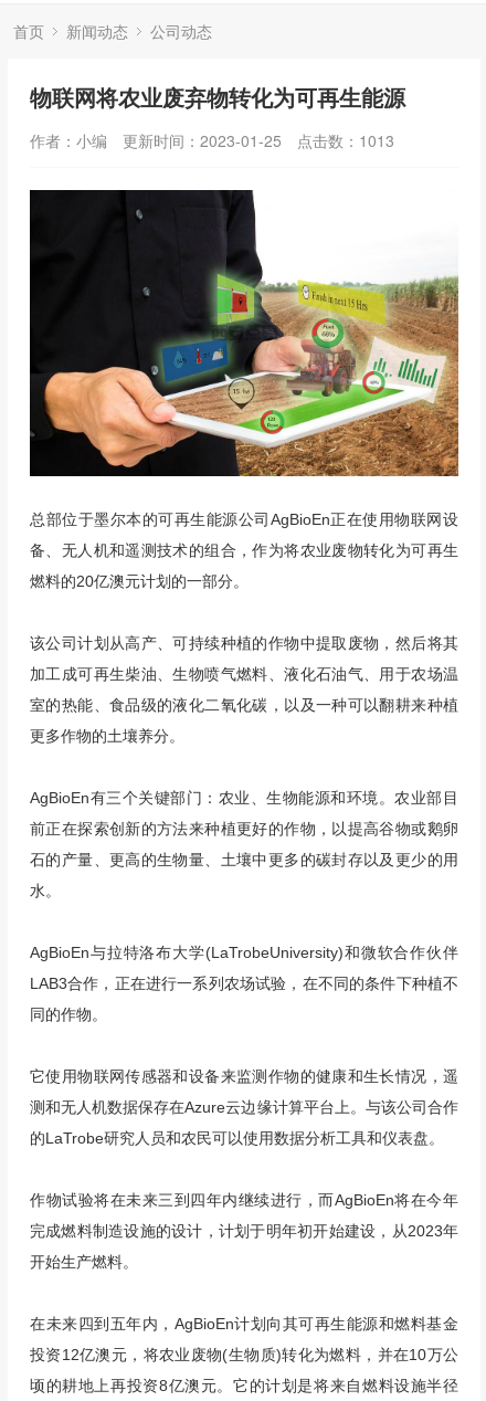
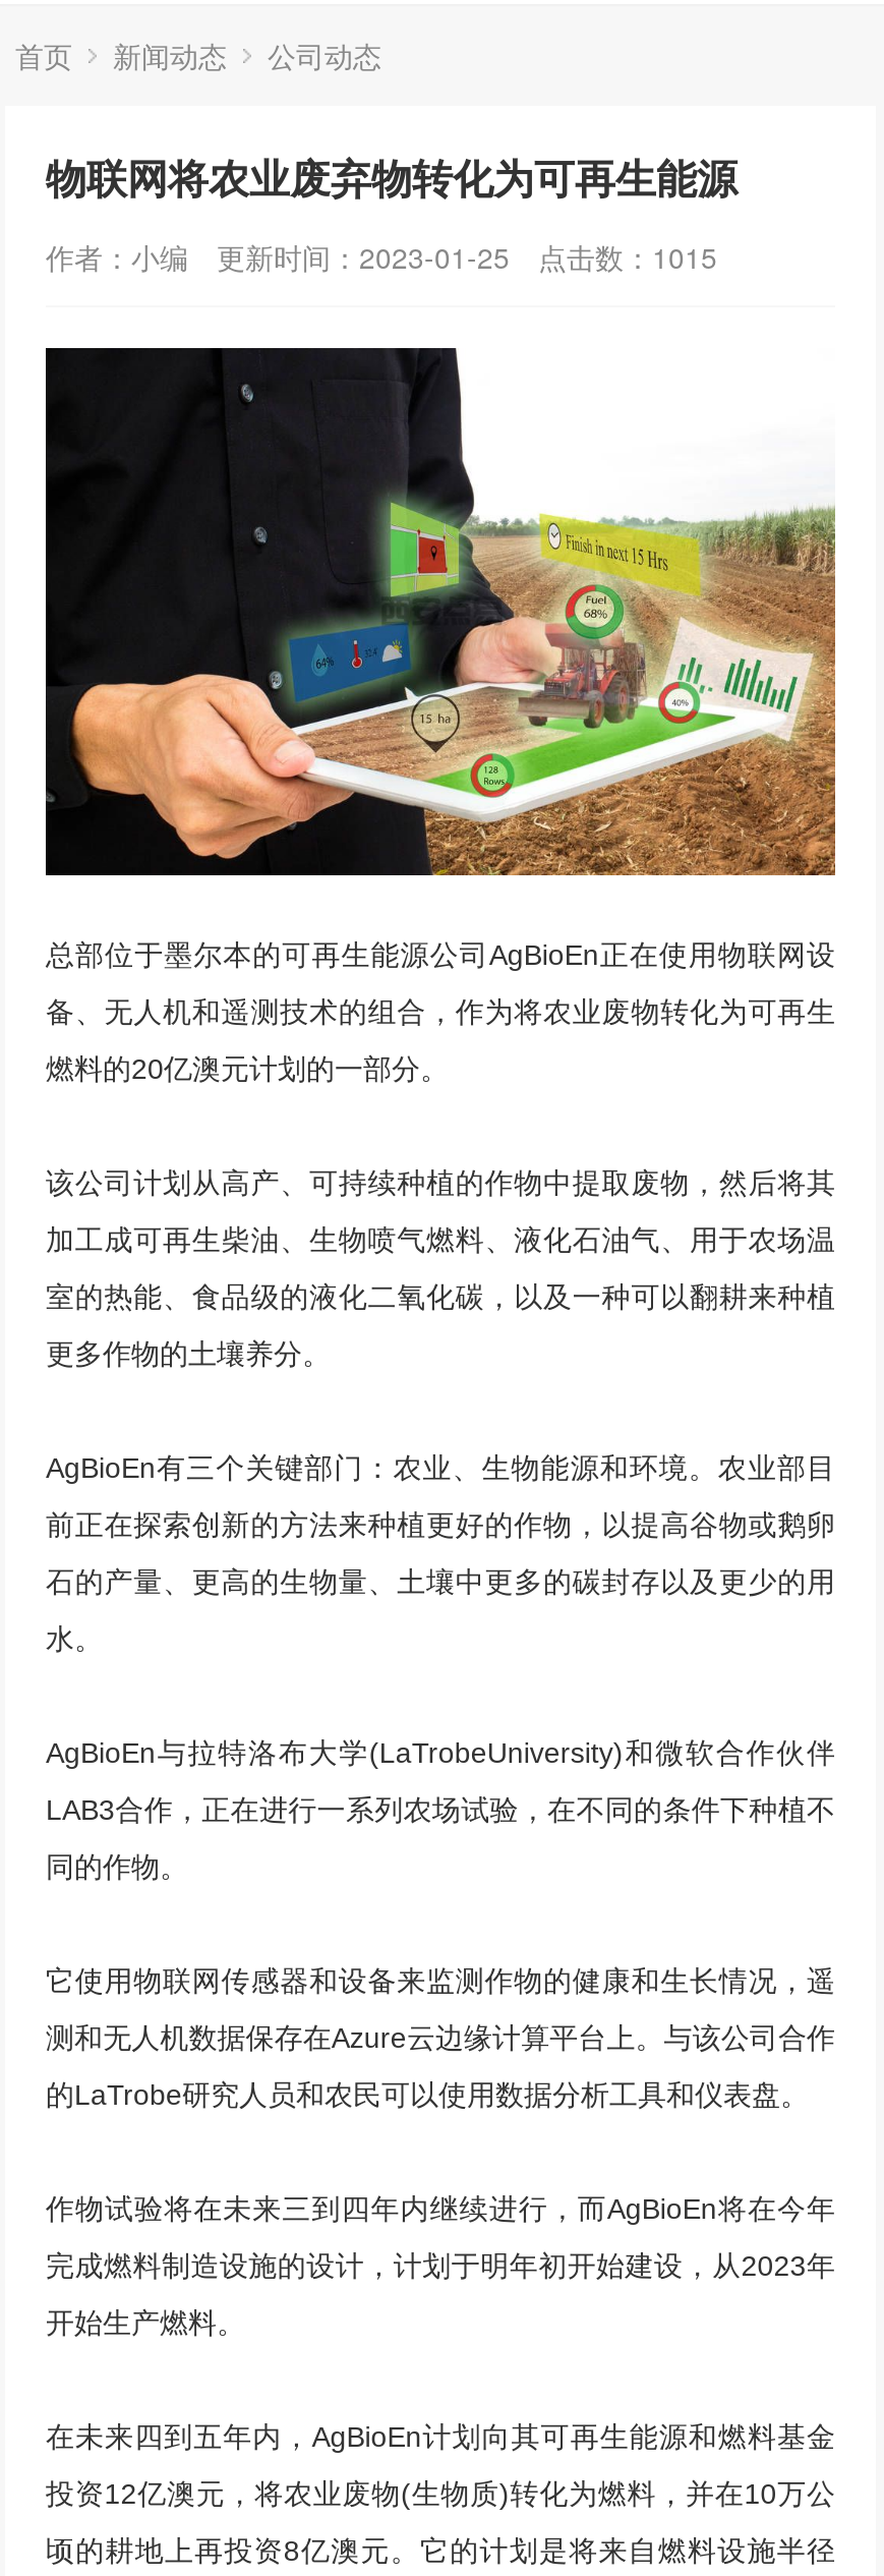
[30,129,394,151] 作者：小编 更新时间：2023-01-25 点击数：1013 -> [46,236,717,277] 作者：小编 更新时间：2023-01-25 点击数：1015

